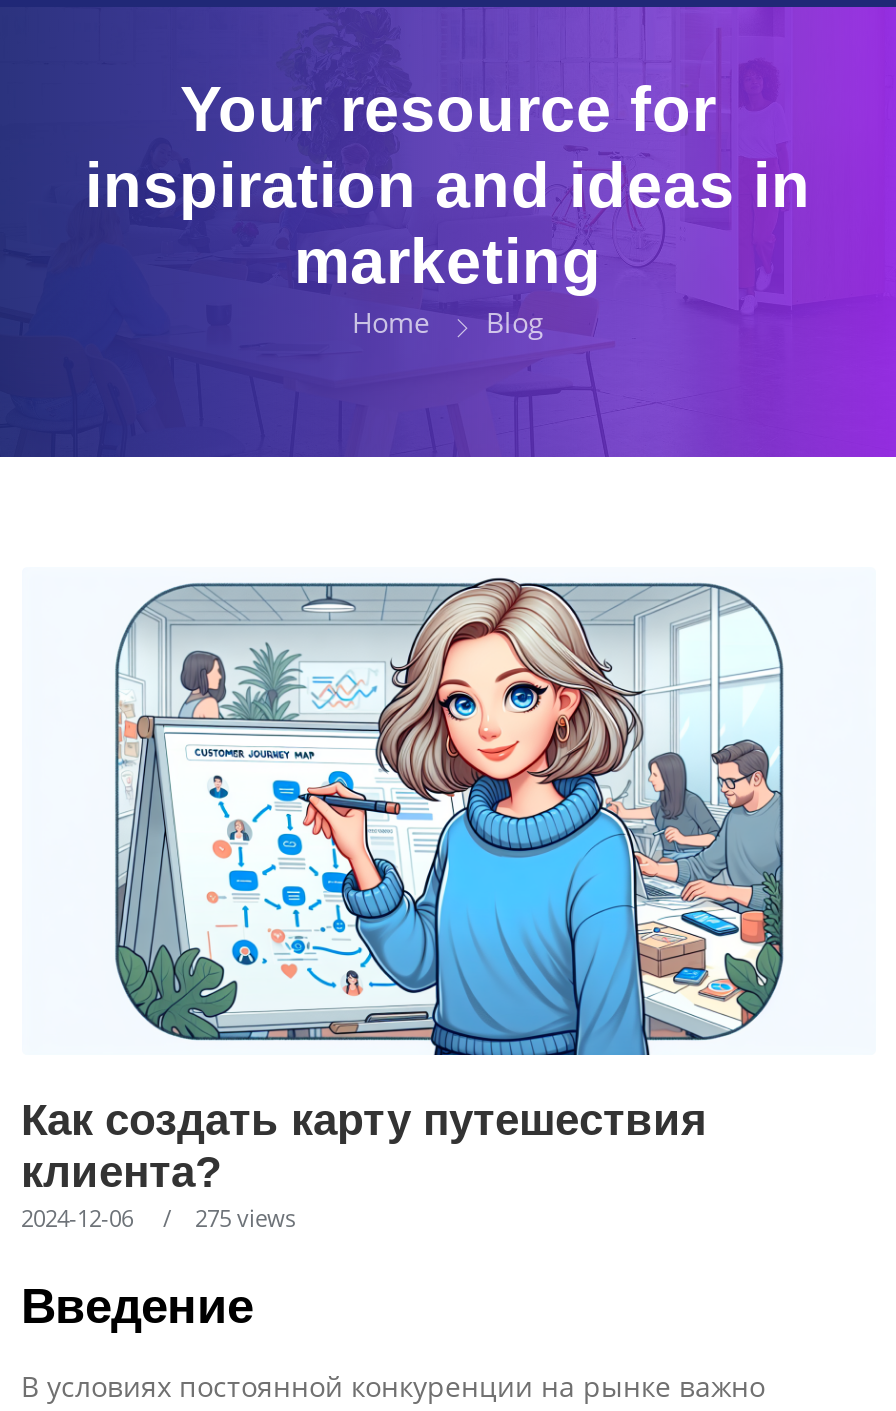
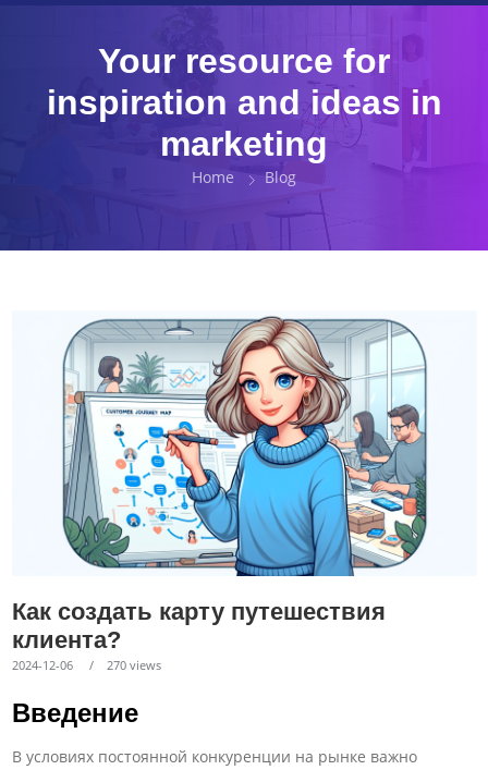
[195,1203,295,1233] 275 views -> [106,657,161,673] 270 views

